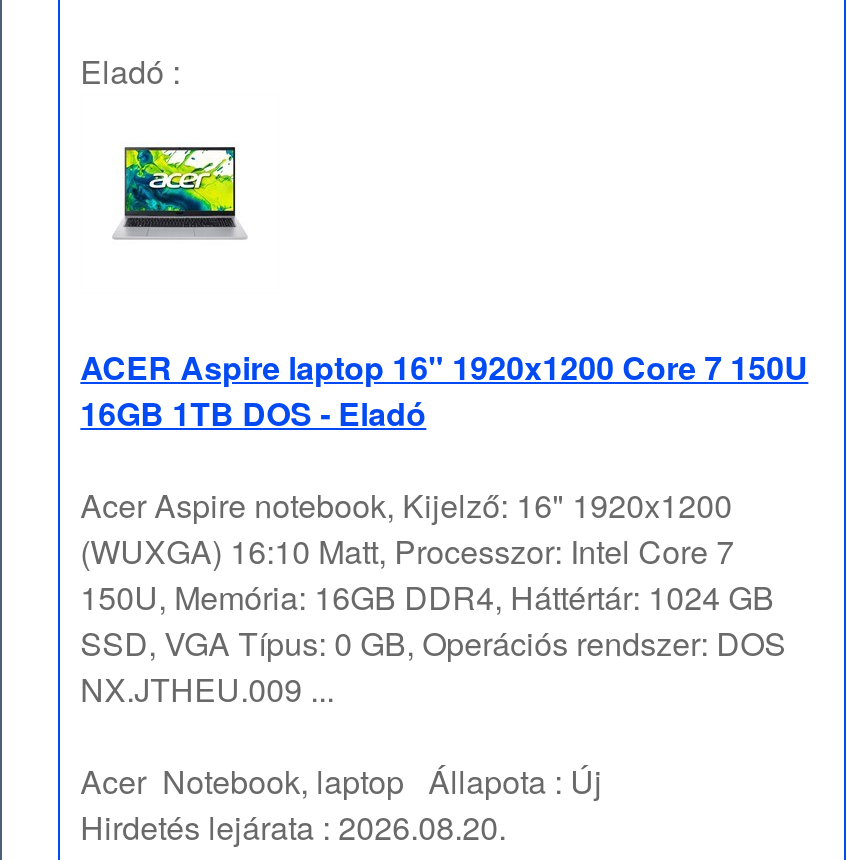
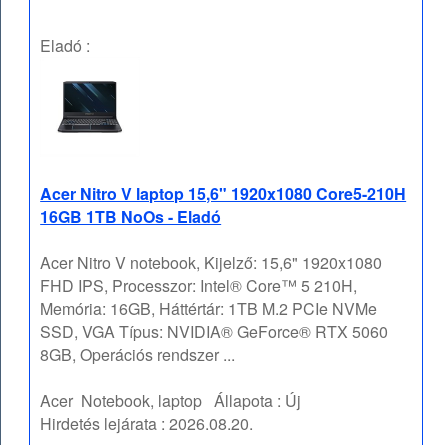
[116,142,242,246] [image] -> [57,80,122,134] [image]
[80,344,808,436] ACER Aspire laptop 16" 1920x1200 Core 7 150U | 16GB 1TB DOS - Eladó -> [40,182,406,228] Acer Nitro V laptop 15,6" 1920x1080 Core5-210H | 16GB 1TB NoOs - Eladó
[80,482,786,712] Acer Aspire notebook, Kijelző: 16" 1920x1200 | (WUXGA) 16:10 Matt, Processzor: Intel Core 7 | 150U, Memória: 16GB DDR4, Háttértár: 1024 GB | SSD, VGA Típus: 0 GB, Operációs rendszer: DOS | NX.JTHEU.009 ... -> [40,251,388,366] Acer Nitro V notebook, Kijelző: 15,6" 1920x1080 | FHD IPS, Processzor: Intel® Core™ 5 210H, | Memória: 16GB, Háttértár: 1TB M.2 PCIe NVMe | SSD, VGA Típus: NVIDIA® GeForce® RTX 5060 | 8GB, Operációs rendszer ...

